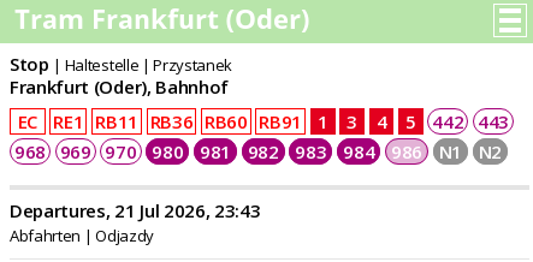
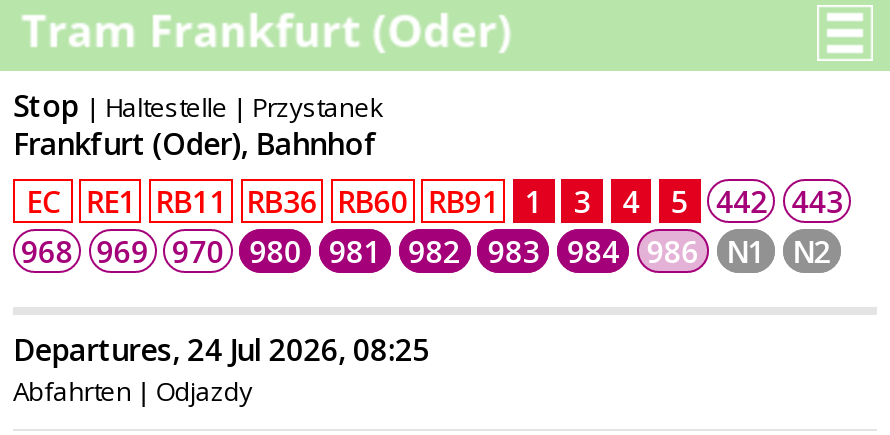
[10,198,260,222] Departures, 21 Jul 2026, 23:43 -> [13,329,430,369] Departures, 24 Jul 2026, 08:25

